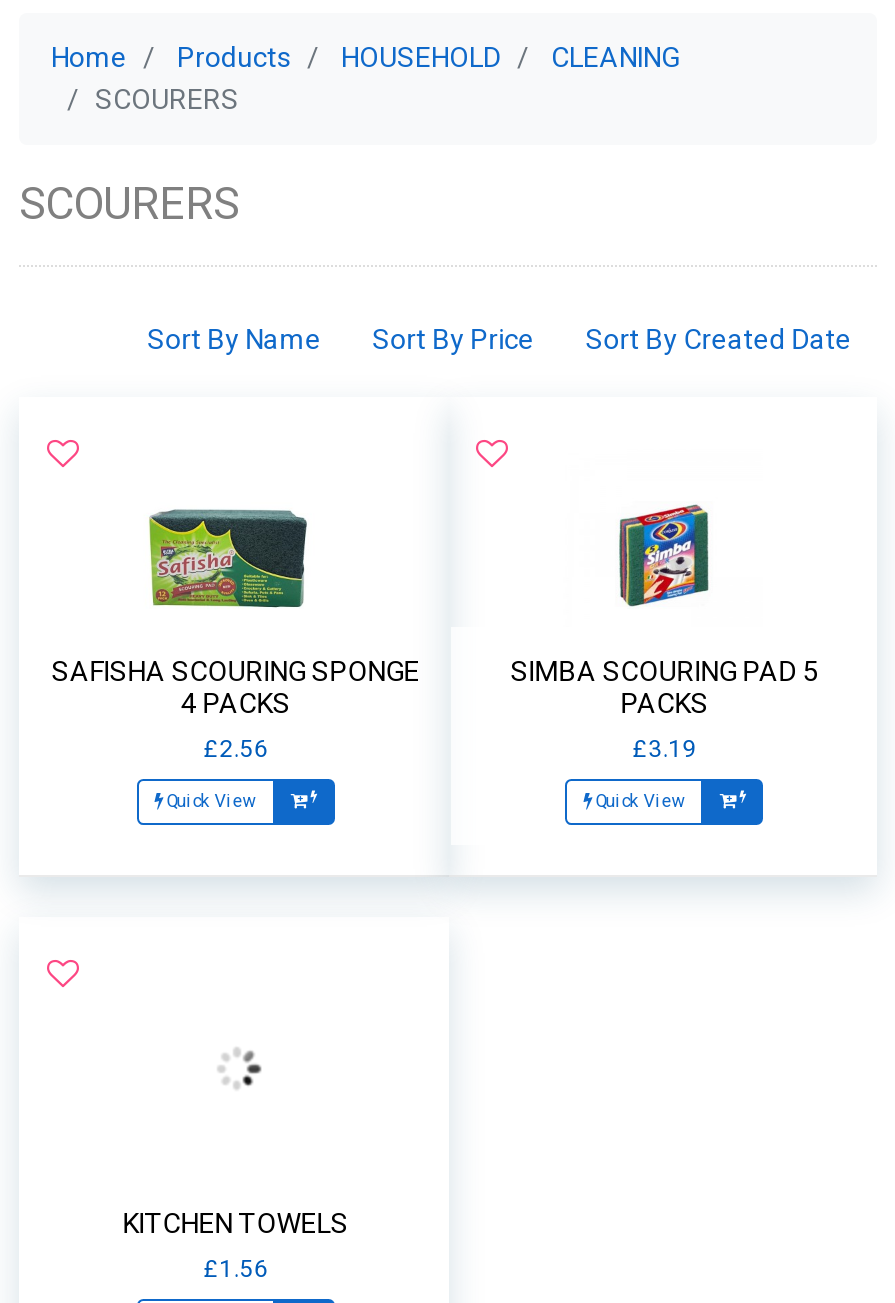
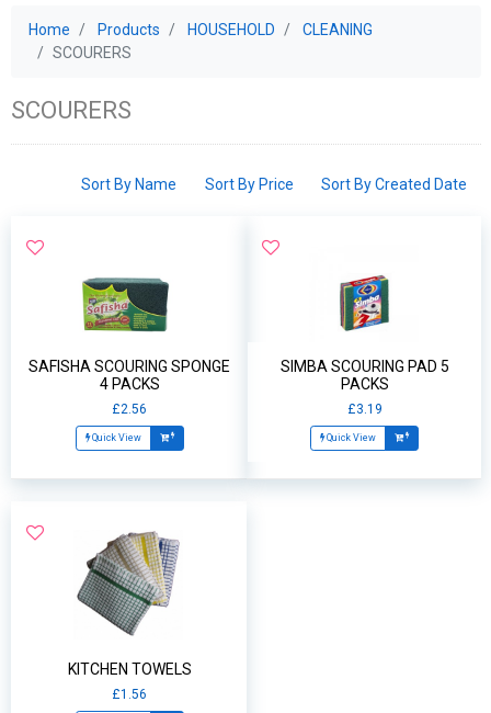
none -> [76,531,180,636] [image]

